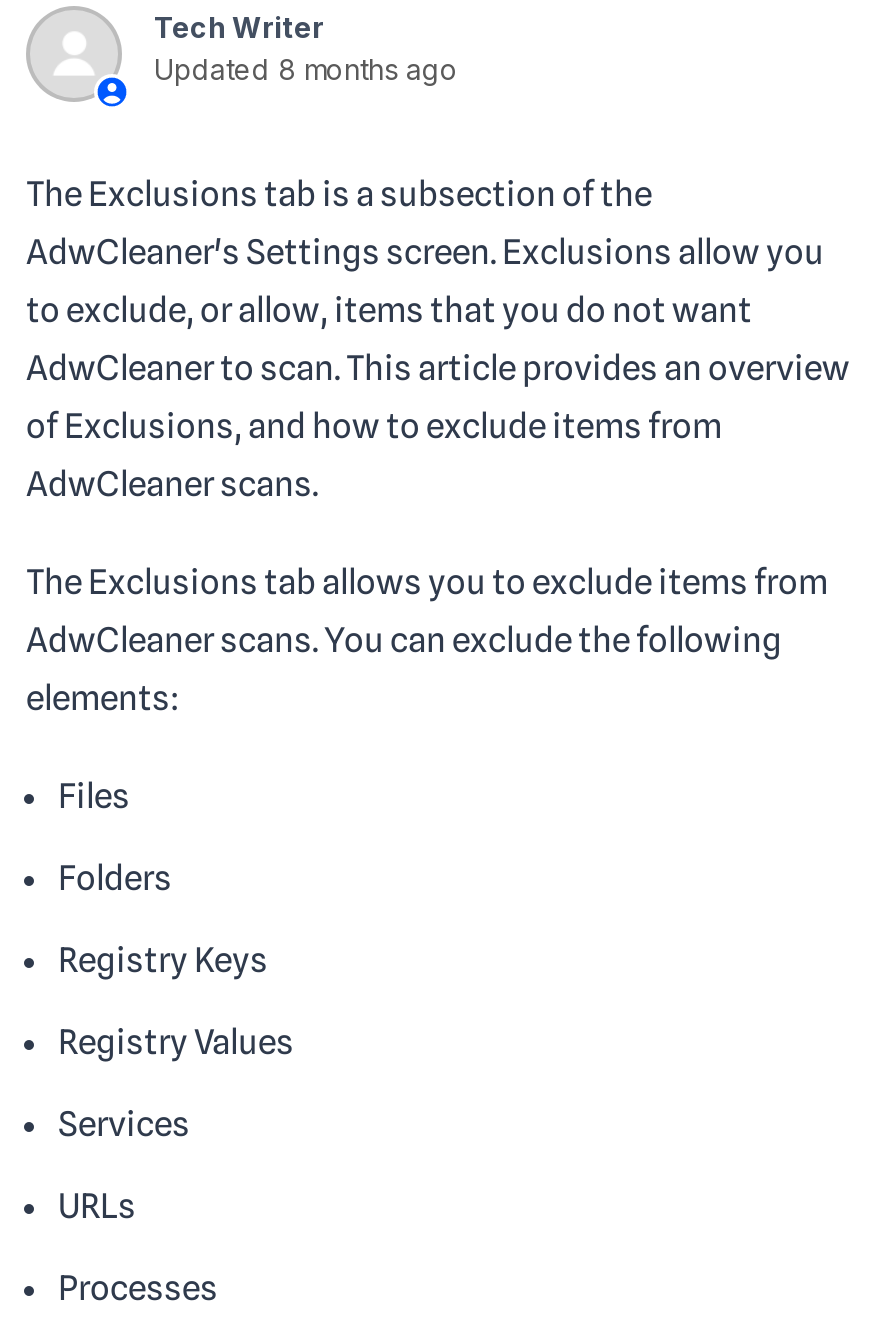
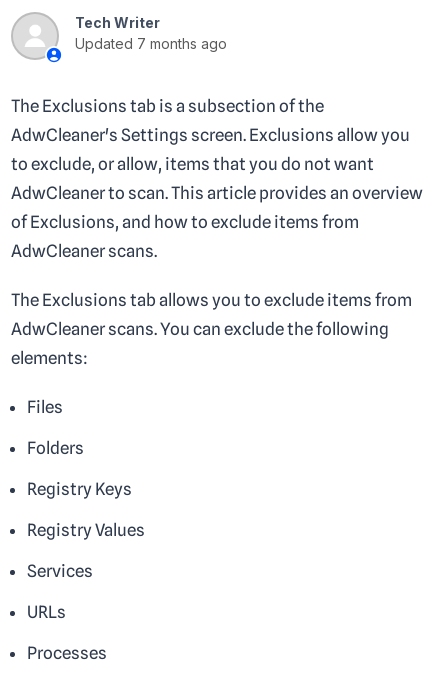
[154,52,458,86] Updated 8 months ago -> [75,35,227,52] Updated 7 months ago

